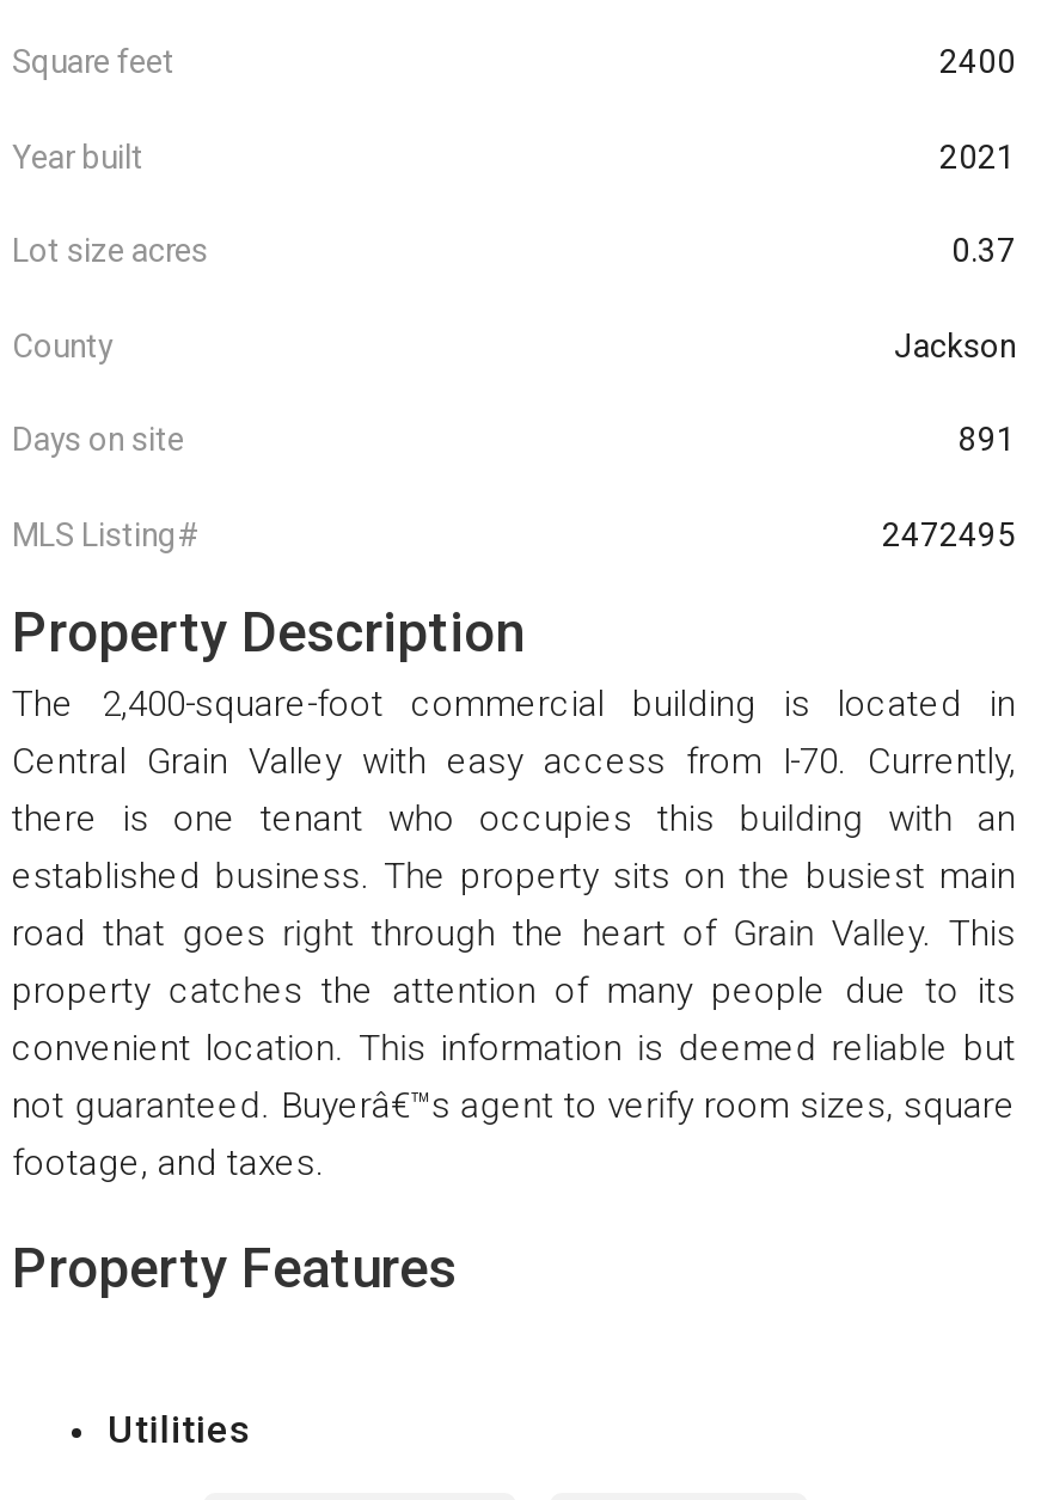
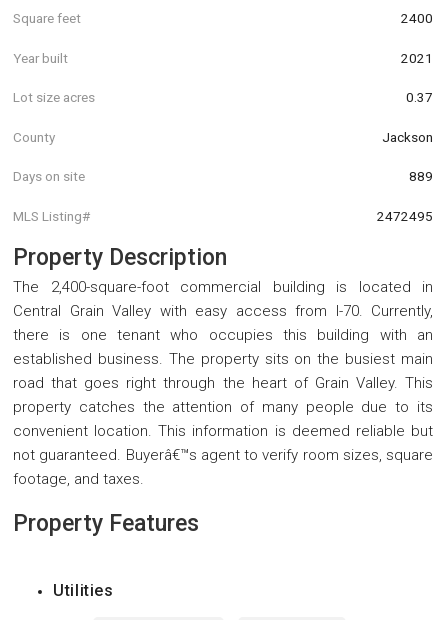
[959,420,1016,459] 891 -> [409,168,433,184] 889

